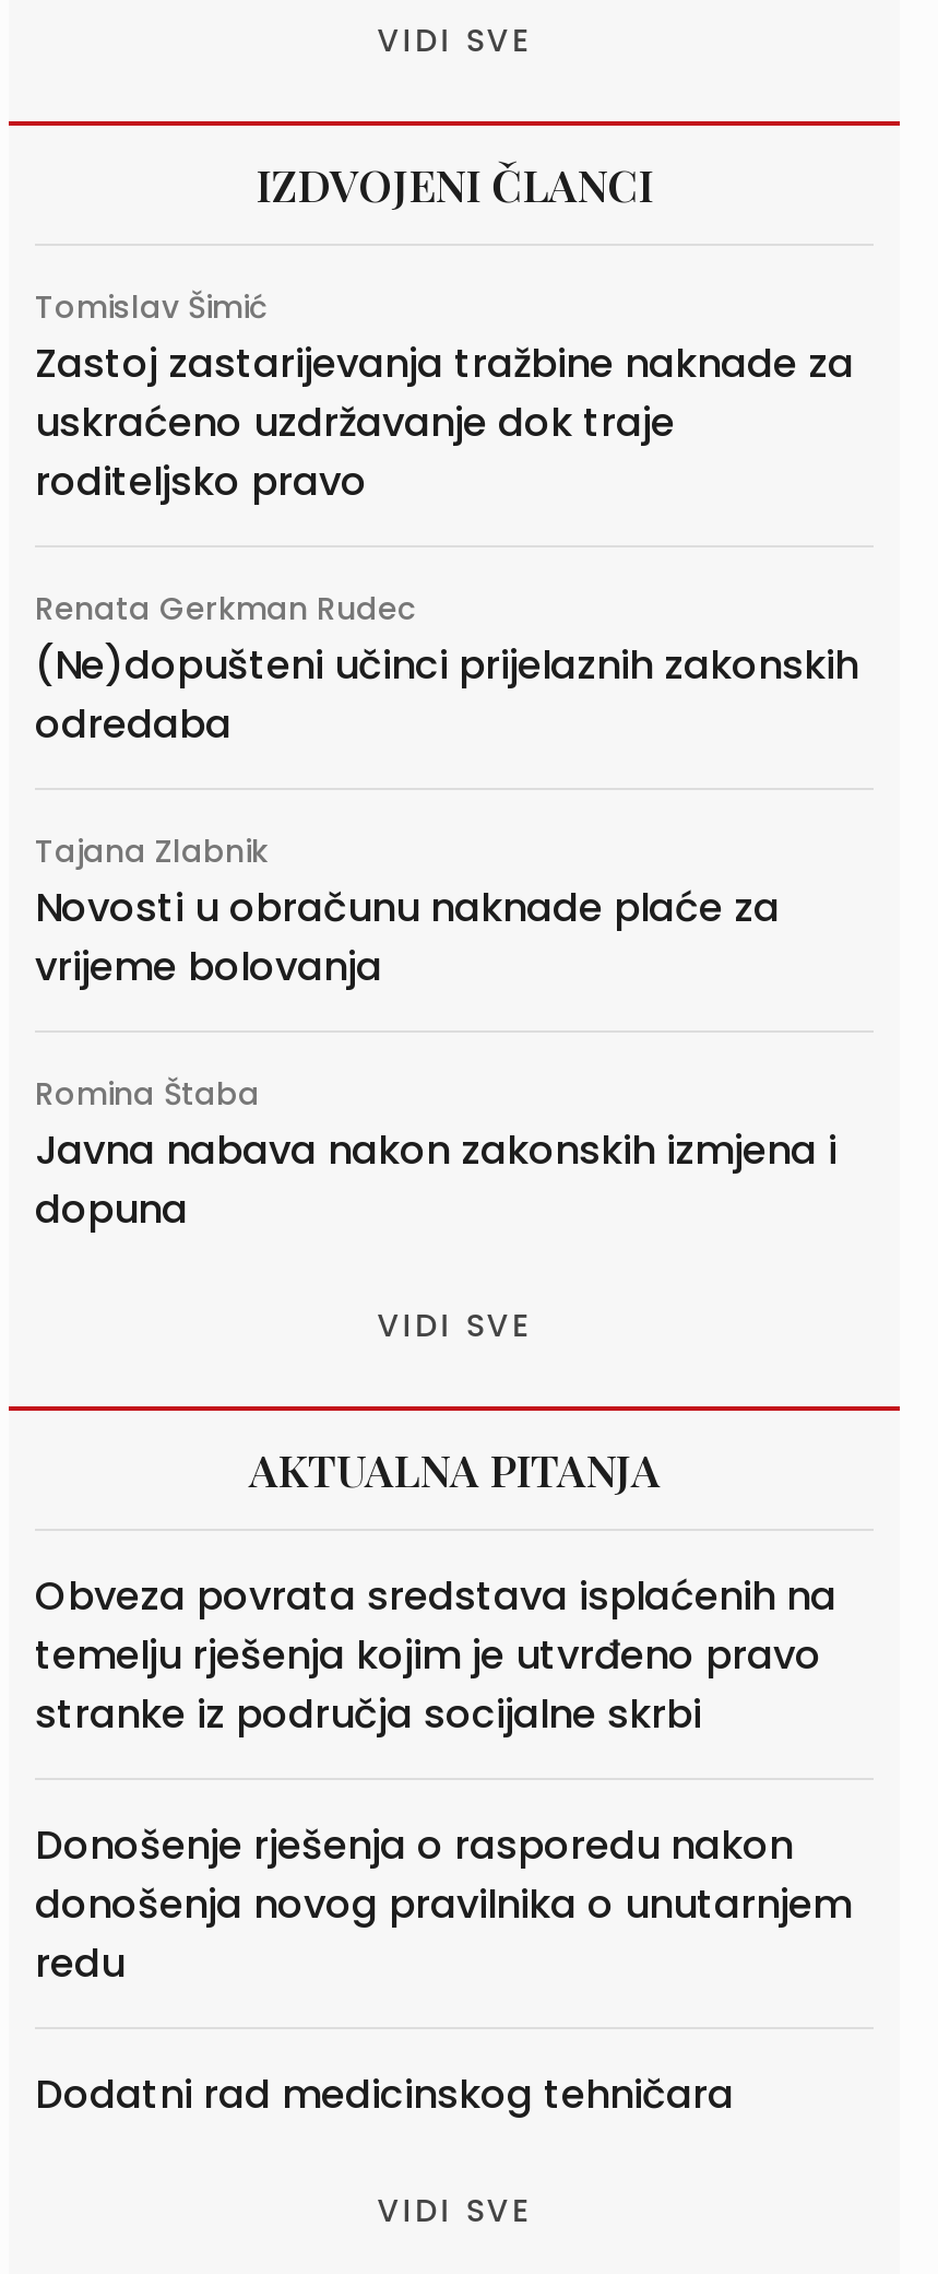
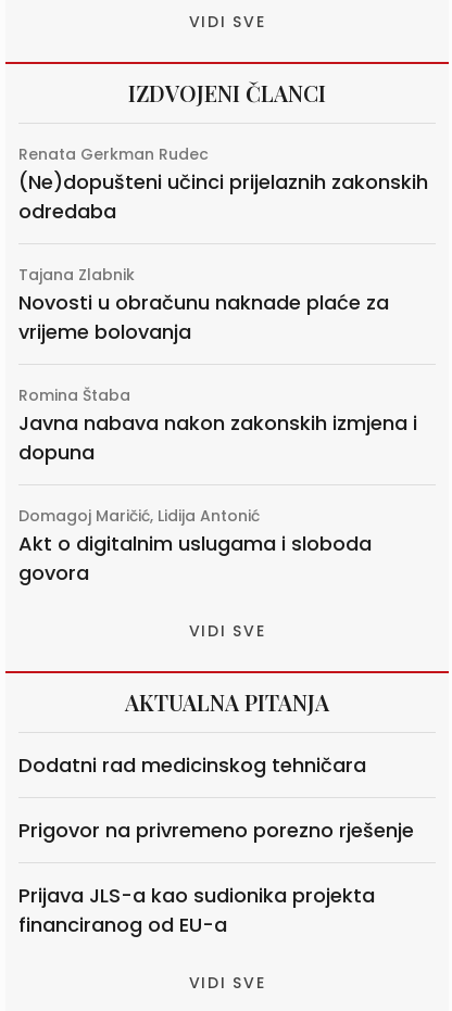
[35,285,854,508] Tomislav Šimić | Zastoj zastarijevanja tražbine naknade za | uskraćeno uzdržavanje dok traje | roditeljsko pravo -> none
moved [35,586,858,1235] -> [18,143,428,466]: Renata Gerkman Rudec | (Ne)dopušteni učinci prijelaznih zakonskih | odredaba | ... | Javna nabava nakon zakonskih izmjena i | dopuna
none -> [18,505,372,586] Domagoj Maričić, Lidija Antonić | Akt o digitalnim uslugama i sloboda | govora
[35,1568,852,1989] Obveza povrata sredstava isplaćenih na | temelju rješenja kojim je utvrđeno pravo | stranke iz područja socijalne skrbi | Donošenje rješenja o rasporedu nakon | donošenja novog pravilnika o unutarnjem | redu -> none
moved [35,2066,734,2121] -> [18,751,366,778]: Dodatni rad medicinskog tehničara
none -> [18,816,414,938] Prigovor na privremeno porezno rješenje | Prijava JLS-a kao sudionika projekta | financiranog od EU-a

